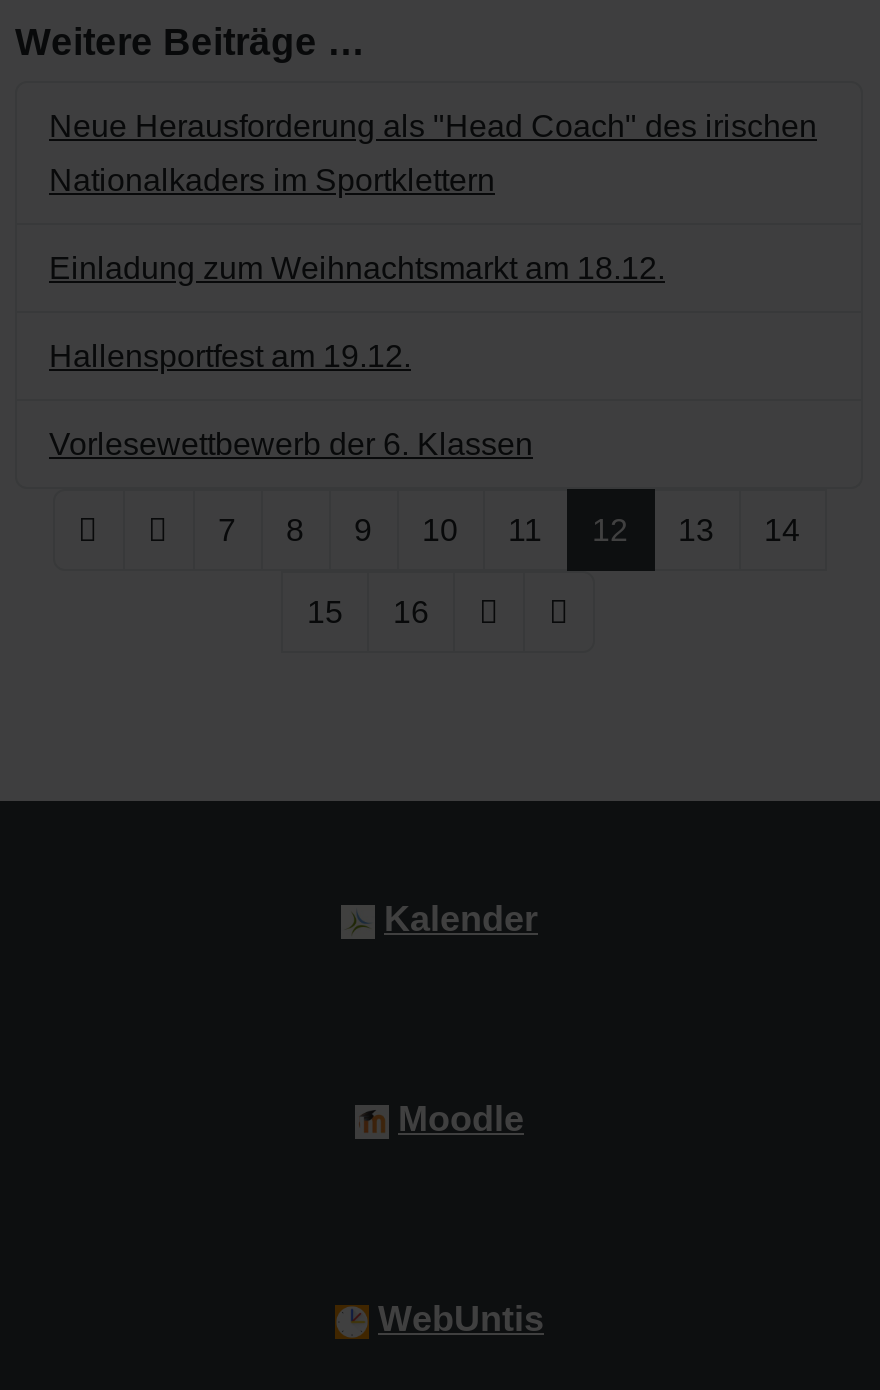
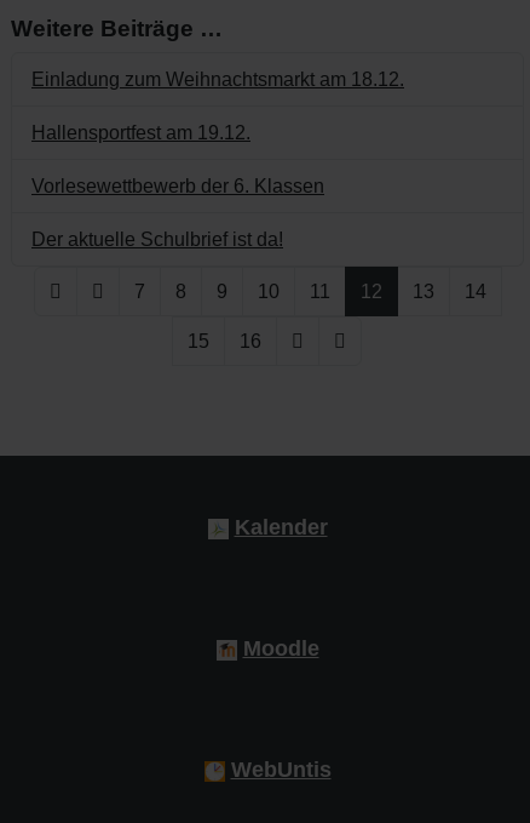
[49,109,817,197] Neue Herausforderung als "Head Coach" des irischen | Nationalkaders im Sportklettern -> none
moved [49,251,665,461] -> [31,69,404,196]: Einladung zum Weihnachtsmarkt am 18.12. | Hallensportfest am 19.12. | Vorlesewettbewerb der 6. Klassen
none -> [31,229,283,250] Der aktuelle Schulbrief ist da!

